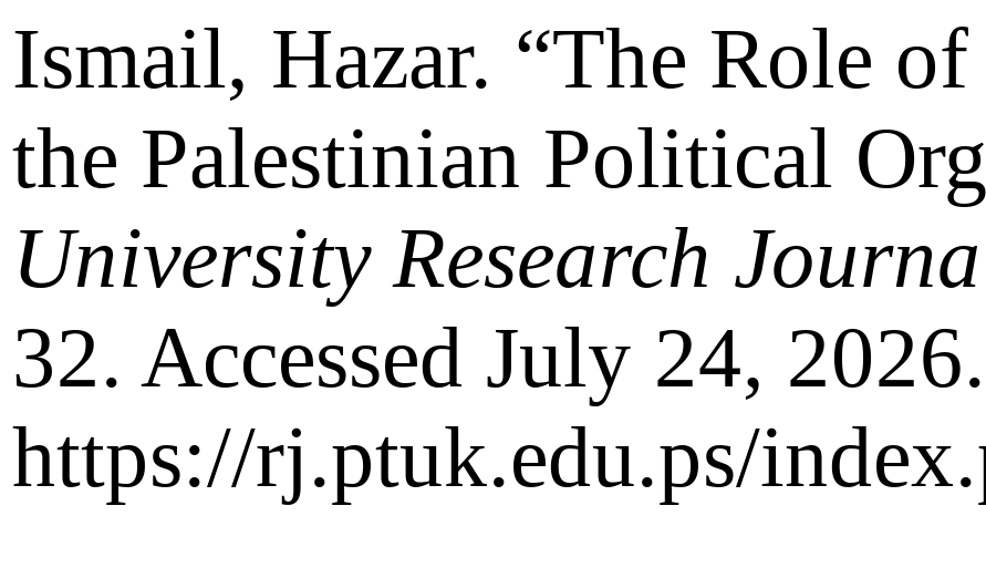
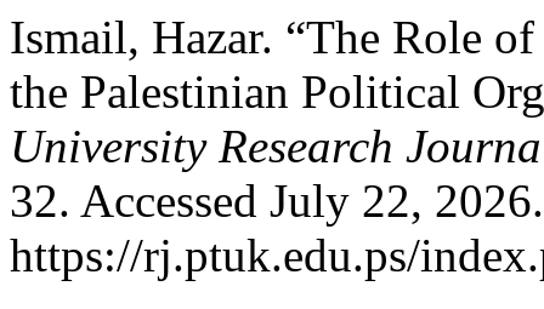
[12,309,986,404] 32. Accessed July 24, 2026. -> [10,174,544,227] 32. Accessed July 22, 2026.

